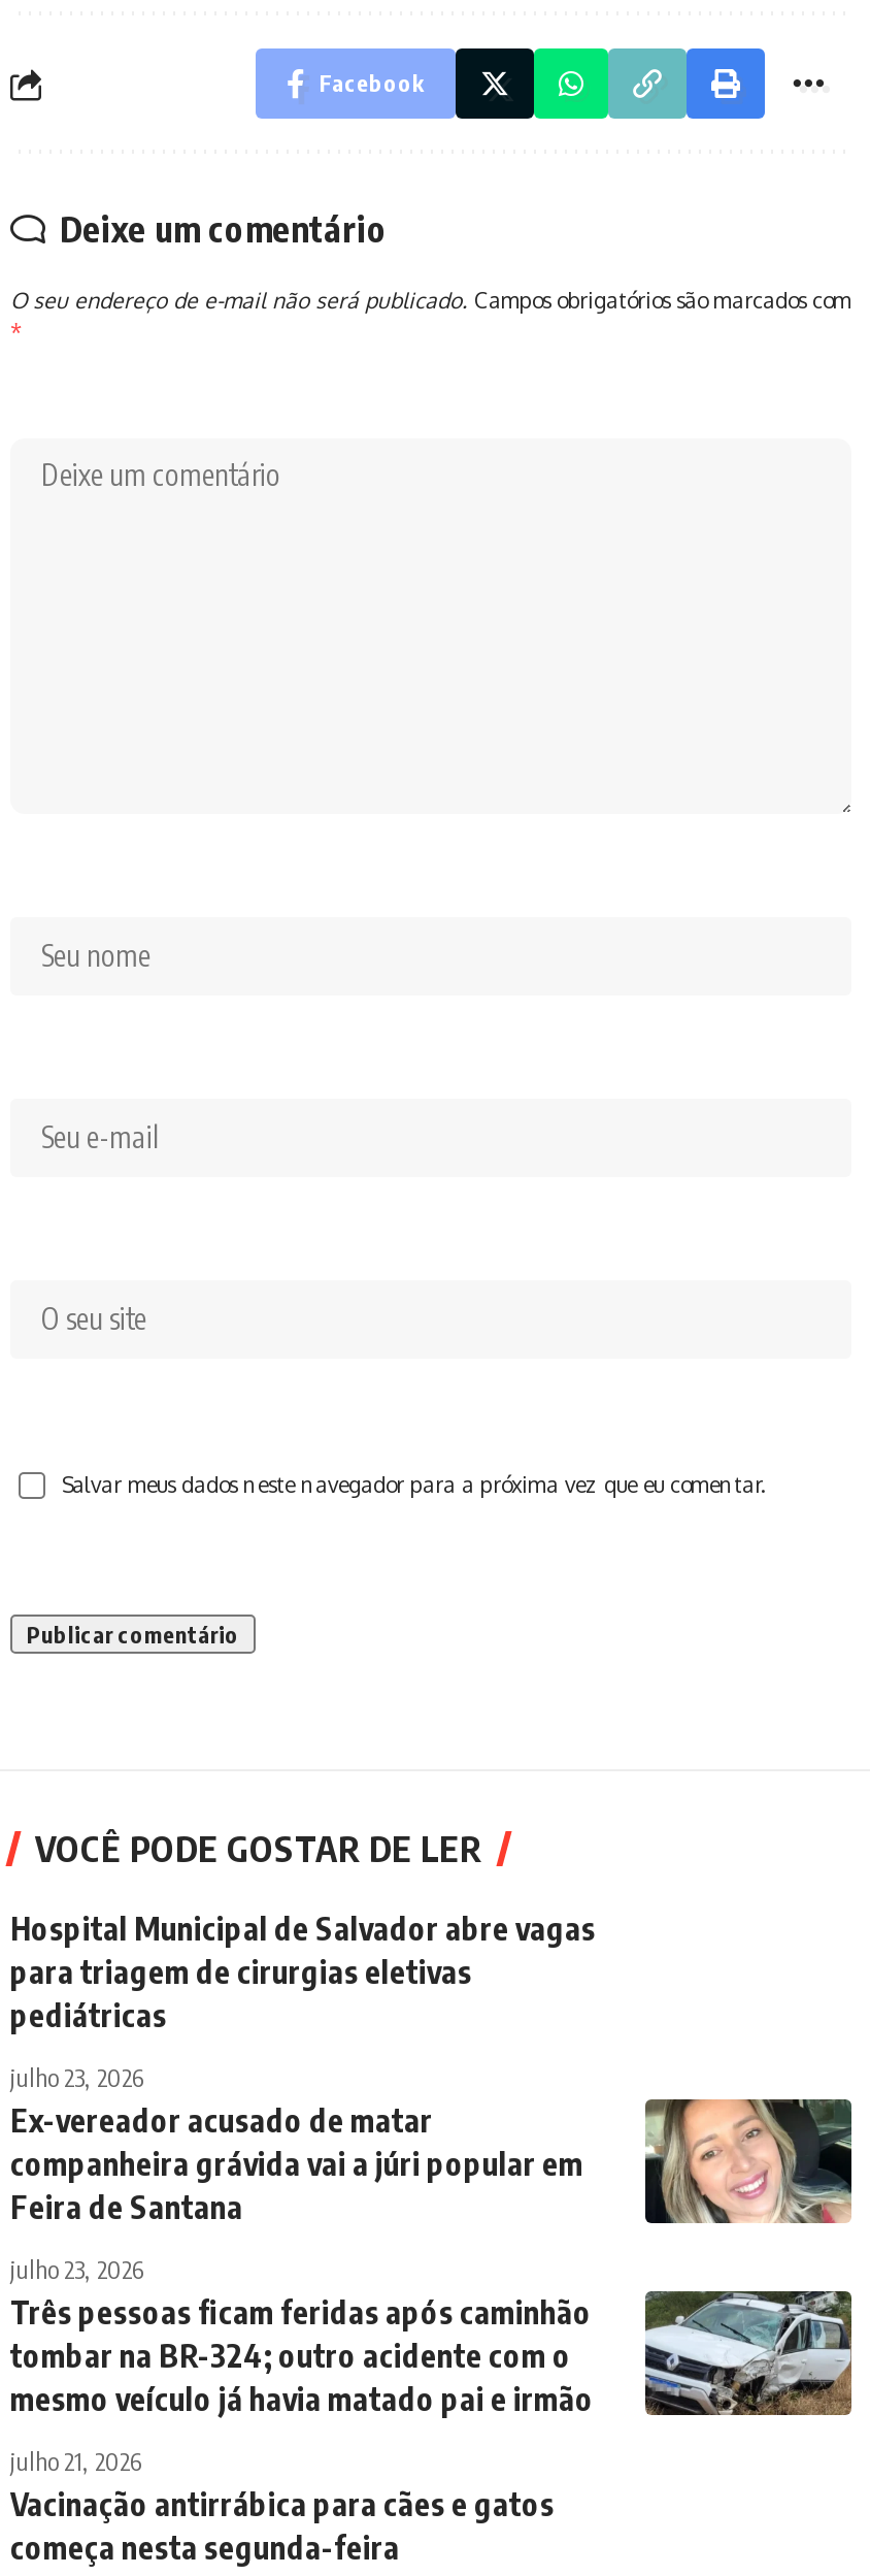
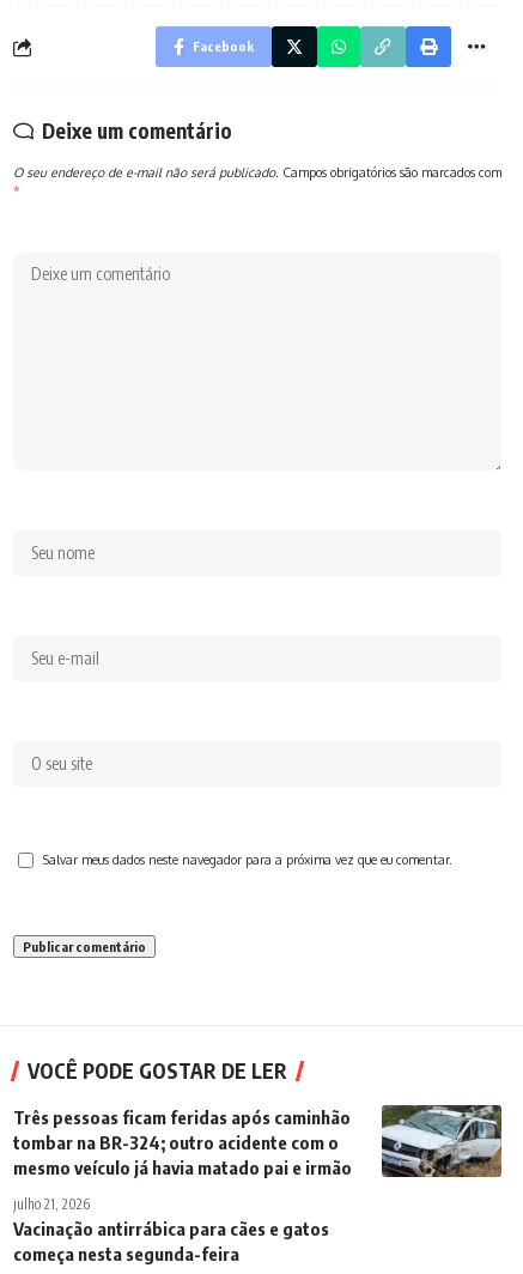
[10,1910,854,2286] [image] | Hospital Municipal de Salvador abre vagas | para triagem de cirurgias eletivas | pediátricas | julho 23, 2026 | Ex-vereador acusado de matar | companheira grávida vai a júri popular em | Feira de Santana | julho 23, 2026 -> none

